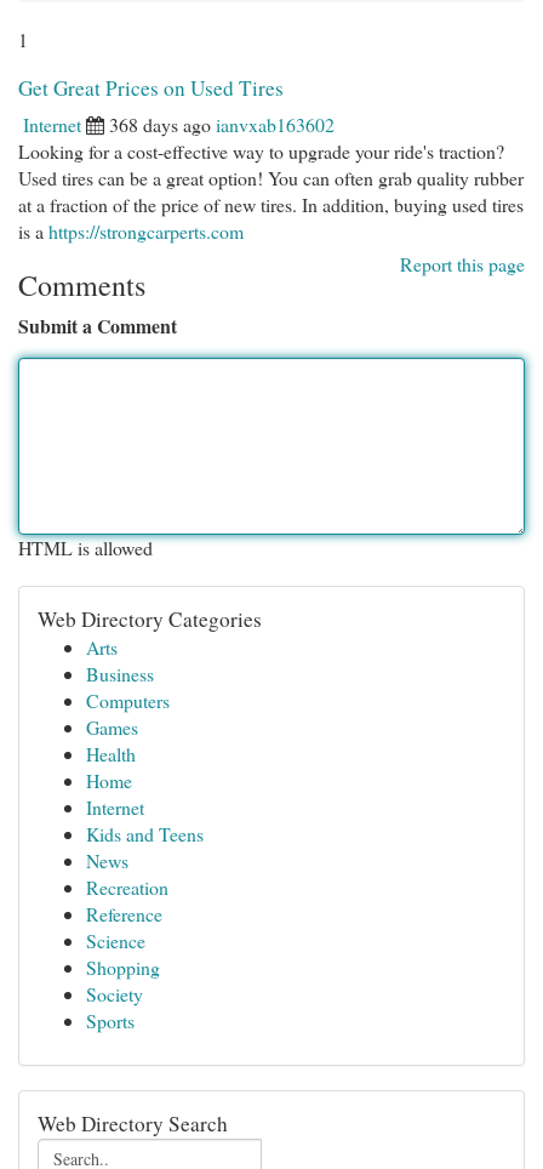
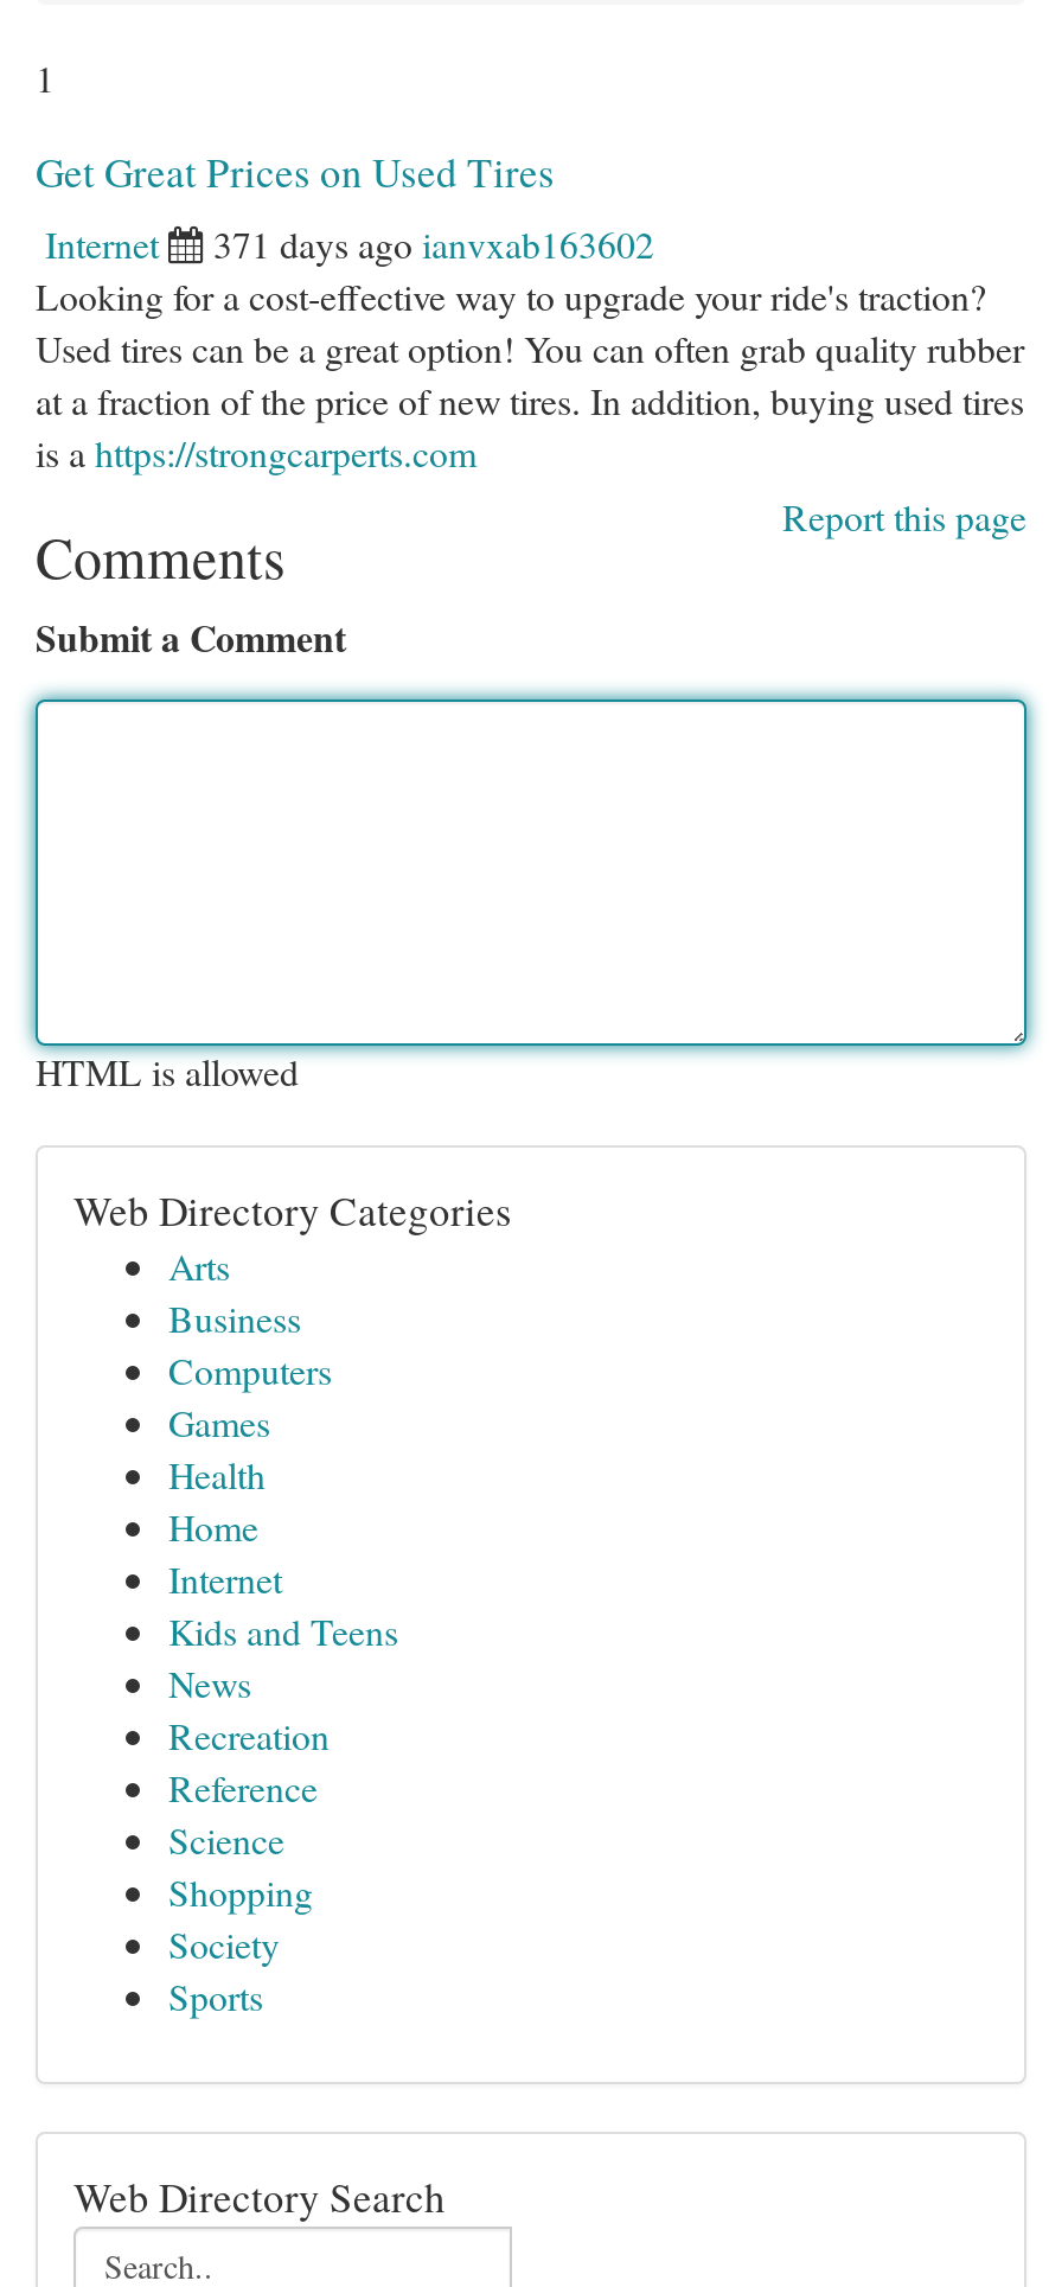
[109,112,335,137] 368 days ago ianvxab163602 -> [213,218,654,268] 371 days ago ianvxab163602

